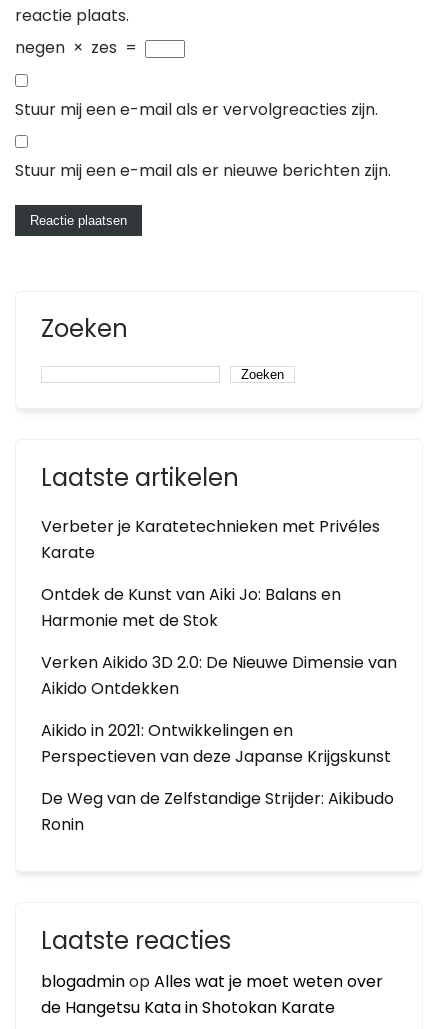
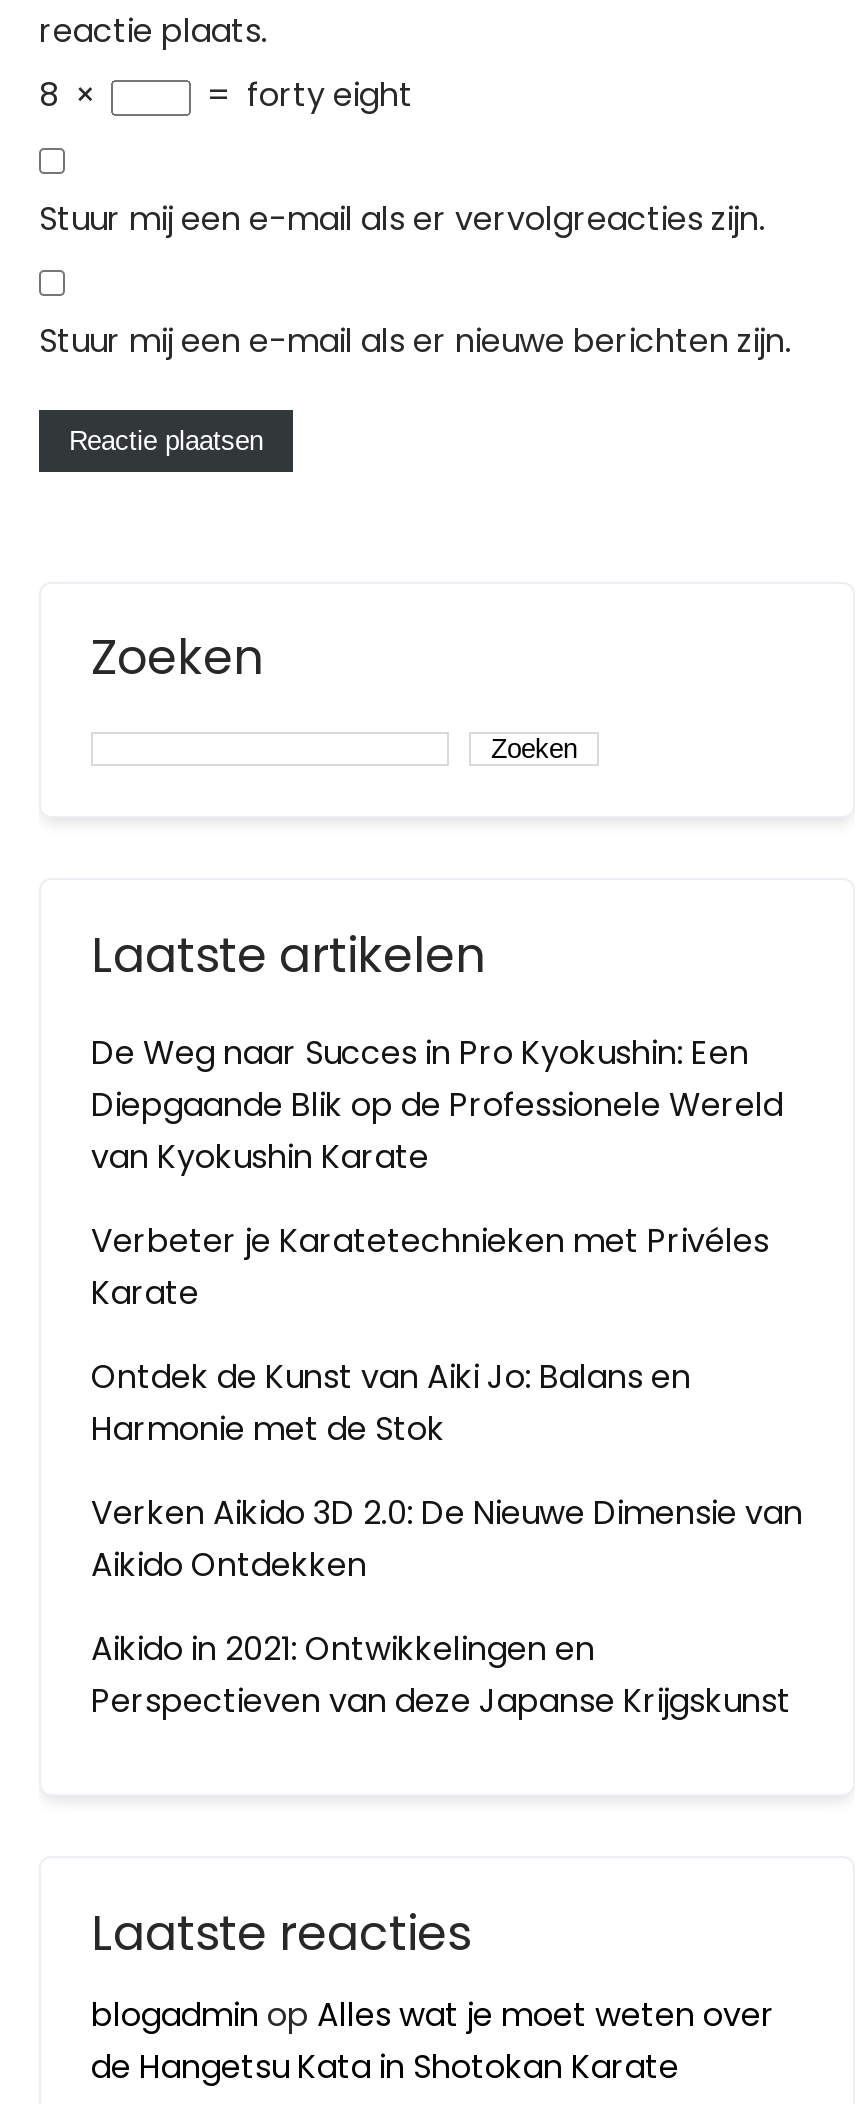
[15,36,141,59] negen × zes = -> [39,72,413,118] 8 × | = forty eight
none -> [91,1030,783,1180] De Weg naar Succes in Pro Kyokushin: Een | Diepgaande Blik op de Professionele Wereld | van Kyokushin Karate
moved [41,515,397,768] -> [91,1218,803,1724]: Verbeter je Karatetechnieken met Privéles | Karate | Ontdek de Kunst van Aiki Jo: Balans en | Harmonie met de Stok | Verken Aikido 3D 2.0: De Nieuwe Dimensie van | Aikido Ontdekken | Aikido in 2021: Ontwikkelingen en | Perspectieven van deze Japanse Krijgskunst
[41,787,394,836] De Weg van de Zelfstandige Strijder: Aikibudo | Ronin -> none

